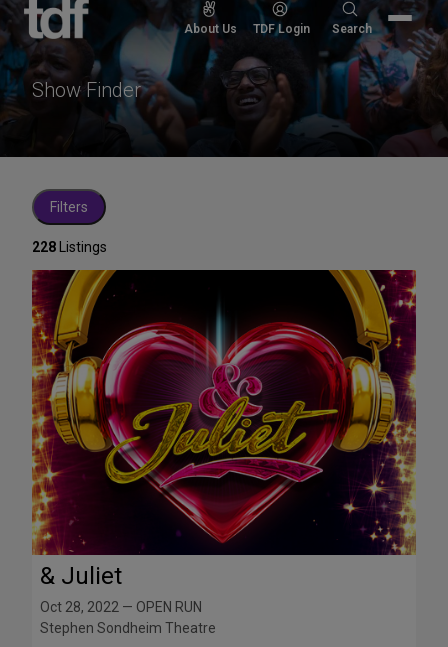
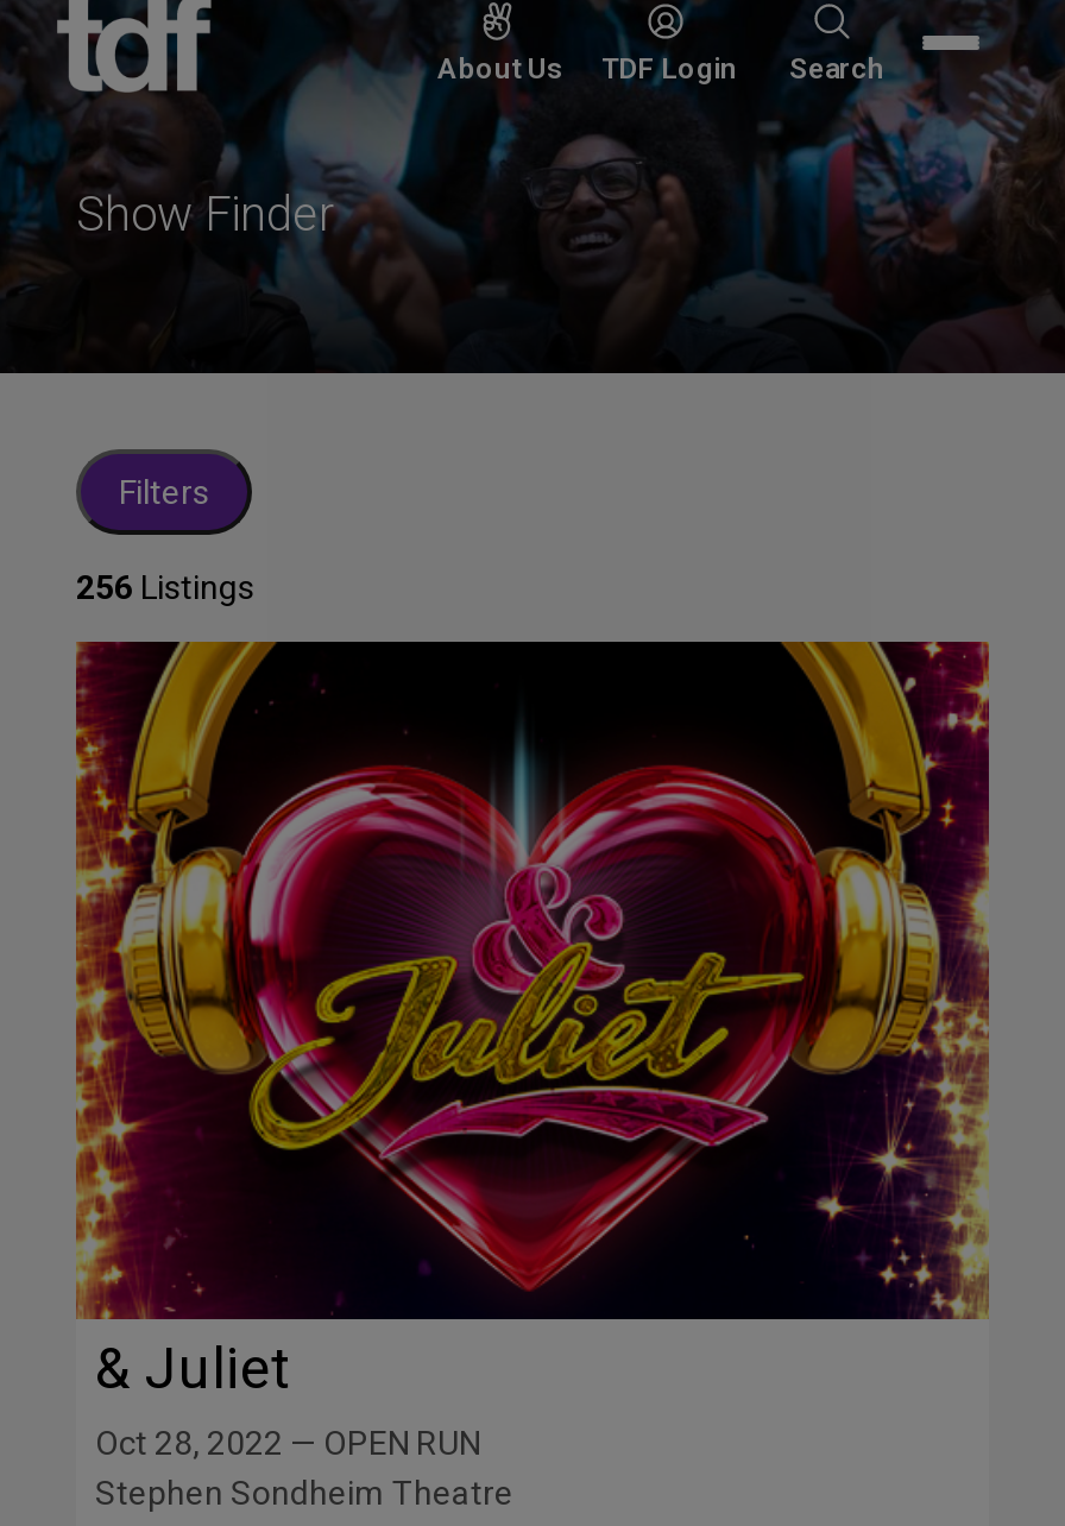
[32,239,107,255] 228 Listings -> [76,568,254,606] 256 Listings

